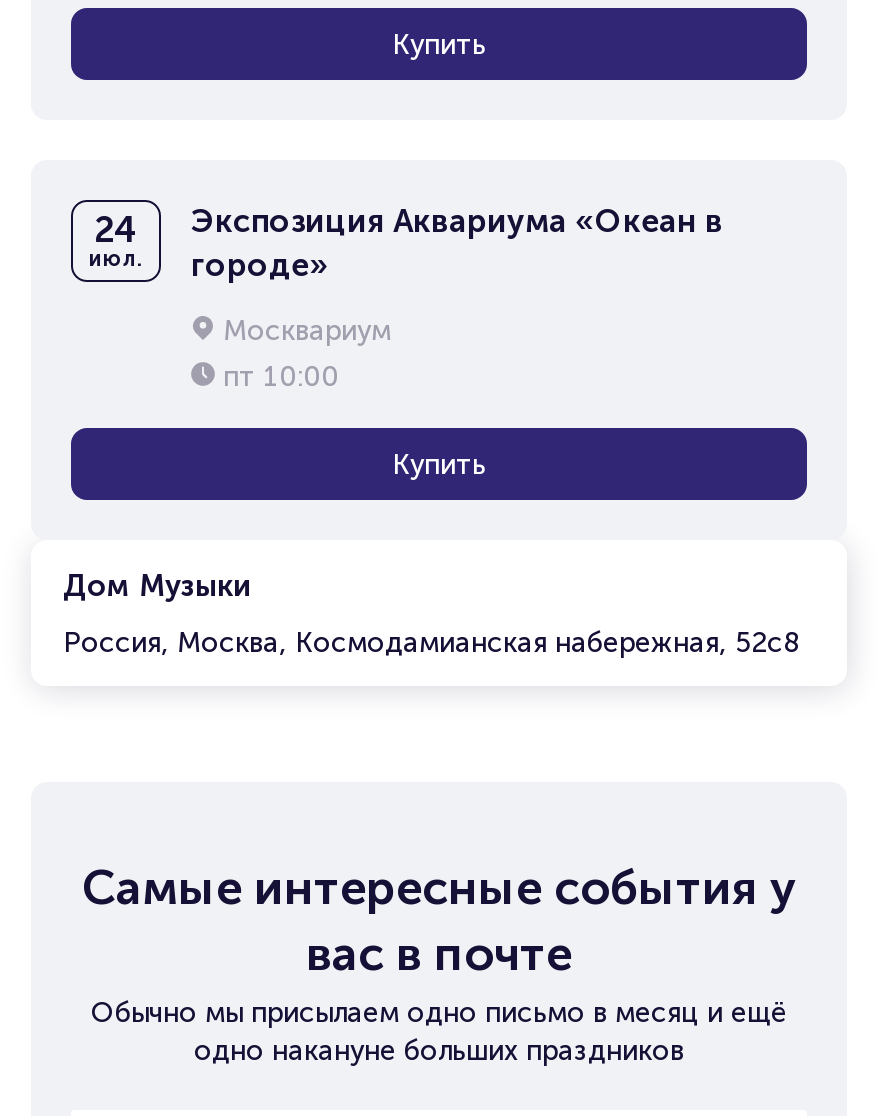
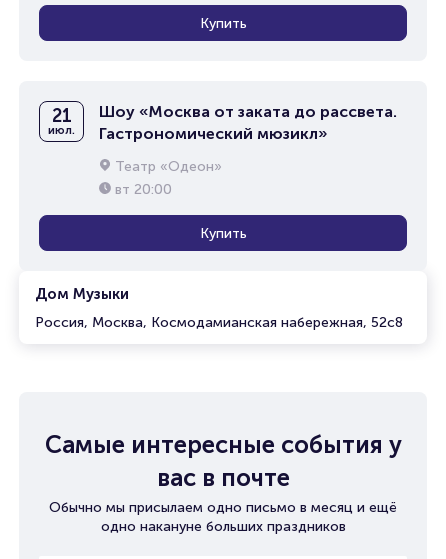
[94,208,138,252] 24 -> [51,105,71,127] 21
[191,202,723,284] Экспозиция Аквариума «Океан в | городе» -> [99,102,397,143] Шоу «Москва от заката до рассвета. | Гастрономический мюзикл»
[223,314,391,394] Москвариум | пт 10:00 -> [115,158,222,198] Театр «Одеон» | вт 20:00

